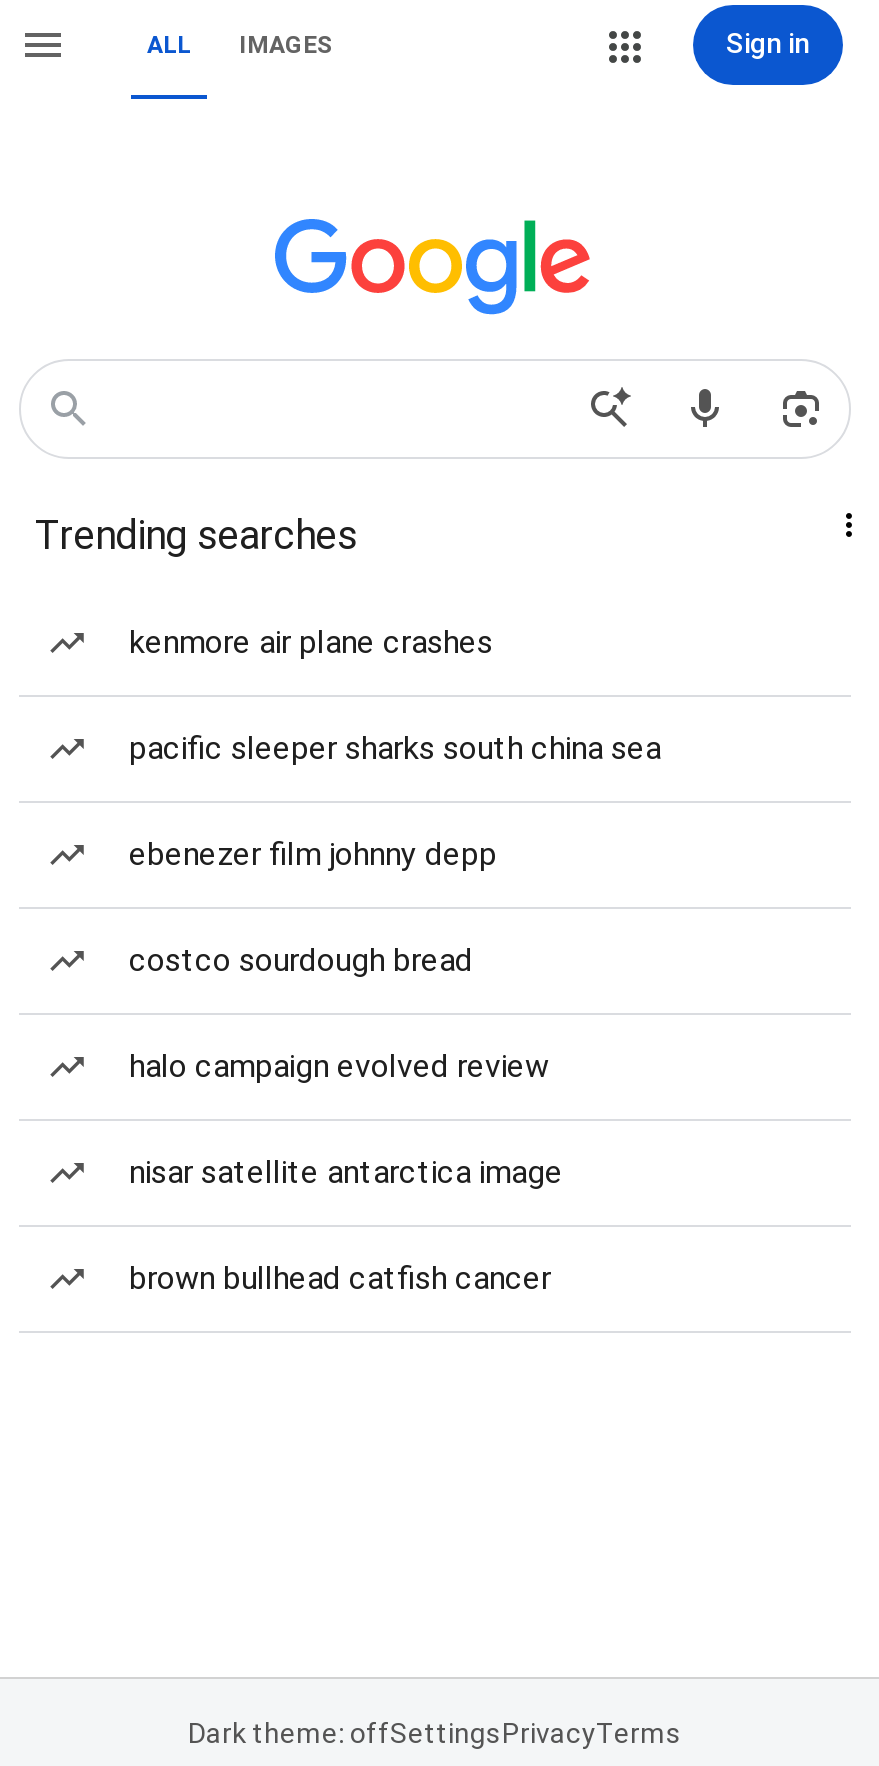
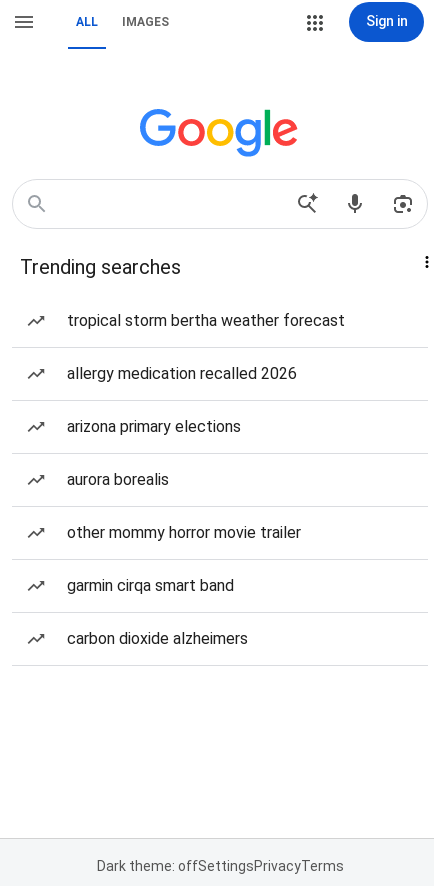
[129,623,493,661] kenmore air plane crashes -> [67,311,345,330] tropical storm bertha weather forecast
[129,729,661,767] pacific sleeper sharks south china sea -> [67,364,297,383] allergy medication recalled 2026
[129,835,497,873] ebenezer film johnny depp -> [67,417,241,436] arizona primary elections
[129,941,473,979] costco sourdough bread -> [67,470,169,489] aurora borealis
[129,1047,549,1085] halo campaign evolved review -> [67,523,301,542] other mommy horror movie trailer
[129,1153,563,1191] nisar satellite antarctica image -> [67,576,234,595] garmin cirqa smart band
[129,1259,551,1297] brown bullhead catfish cancer -> [67,629,248,648] carbon dioxide alzheimers

